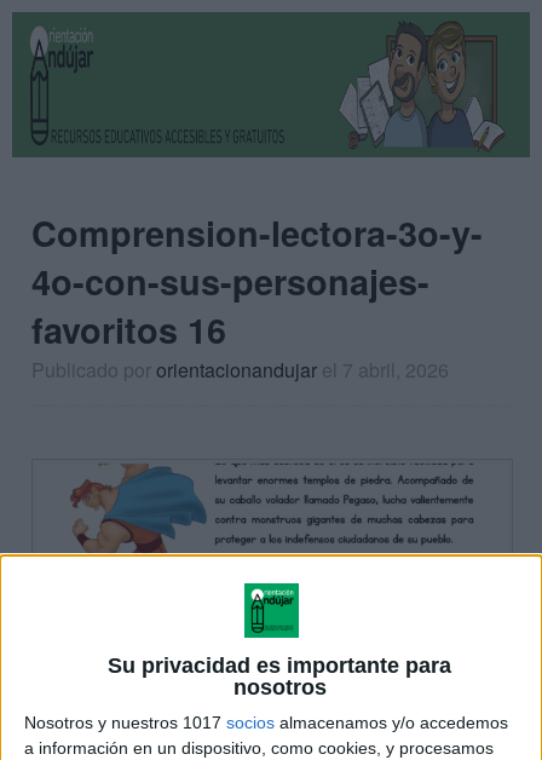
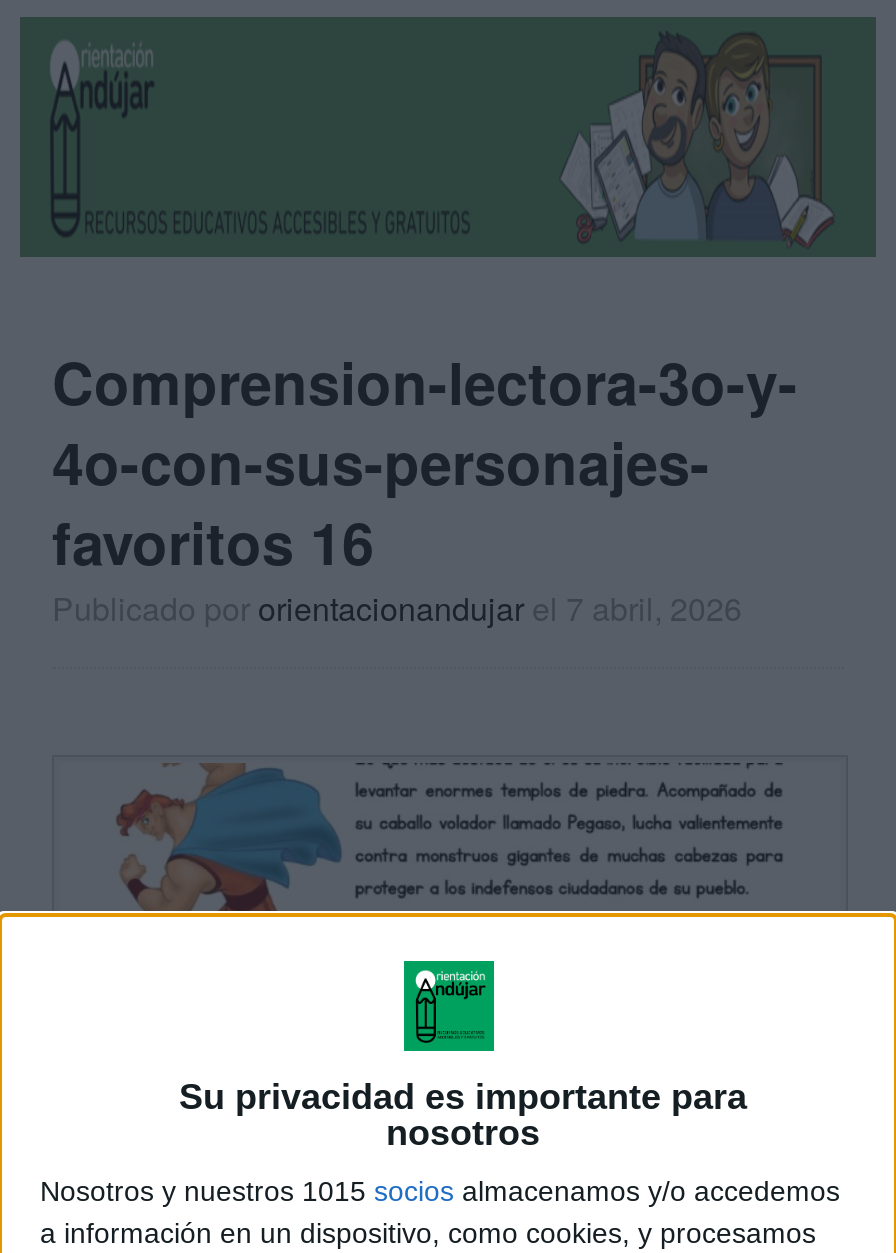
[24,712,508,732] Nosotros y nuestros 1017 socios almacenamos y/o accedemos -> [40,1174,840,1206] Nosotros y nuestros 1015 socios almacenamos y/o accedemos

